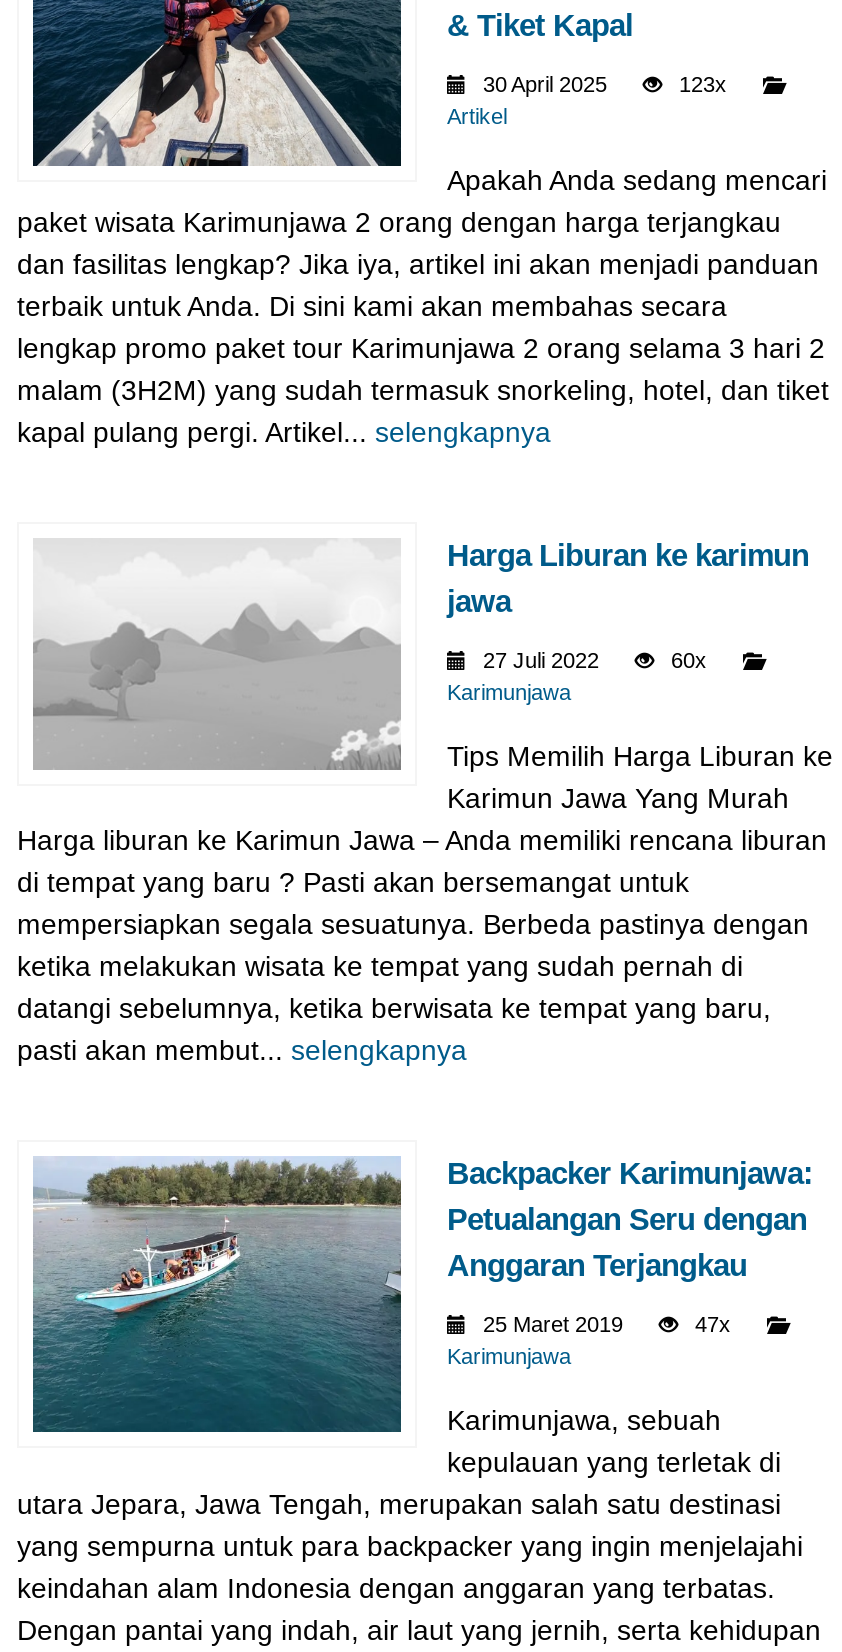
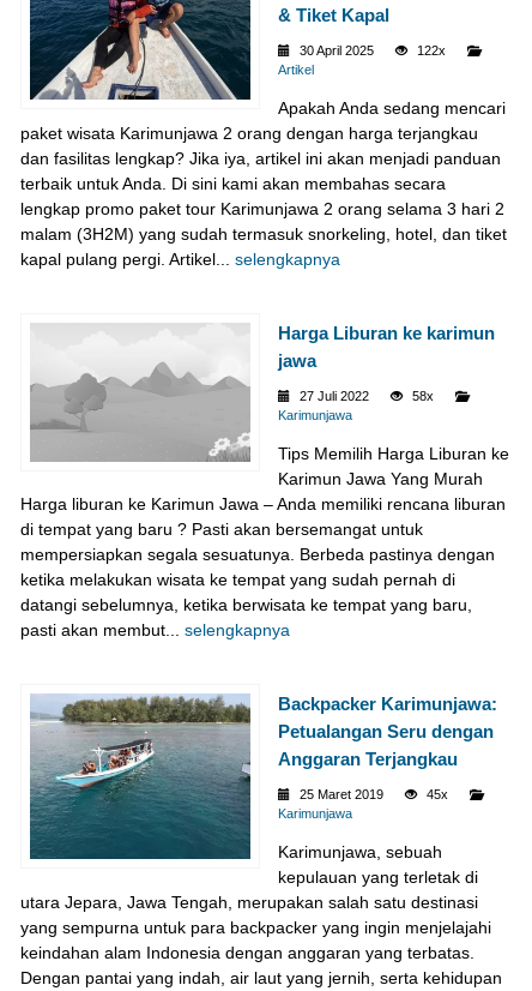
[673,72,733,96] 123x -> [413,43,449,58] 122x
[665,648,713,672] 60x -> [409,389,437,403] 58x
[689,1312,737,1336] 47x -> [423,787,452,801] 45x

